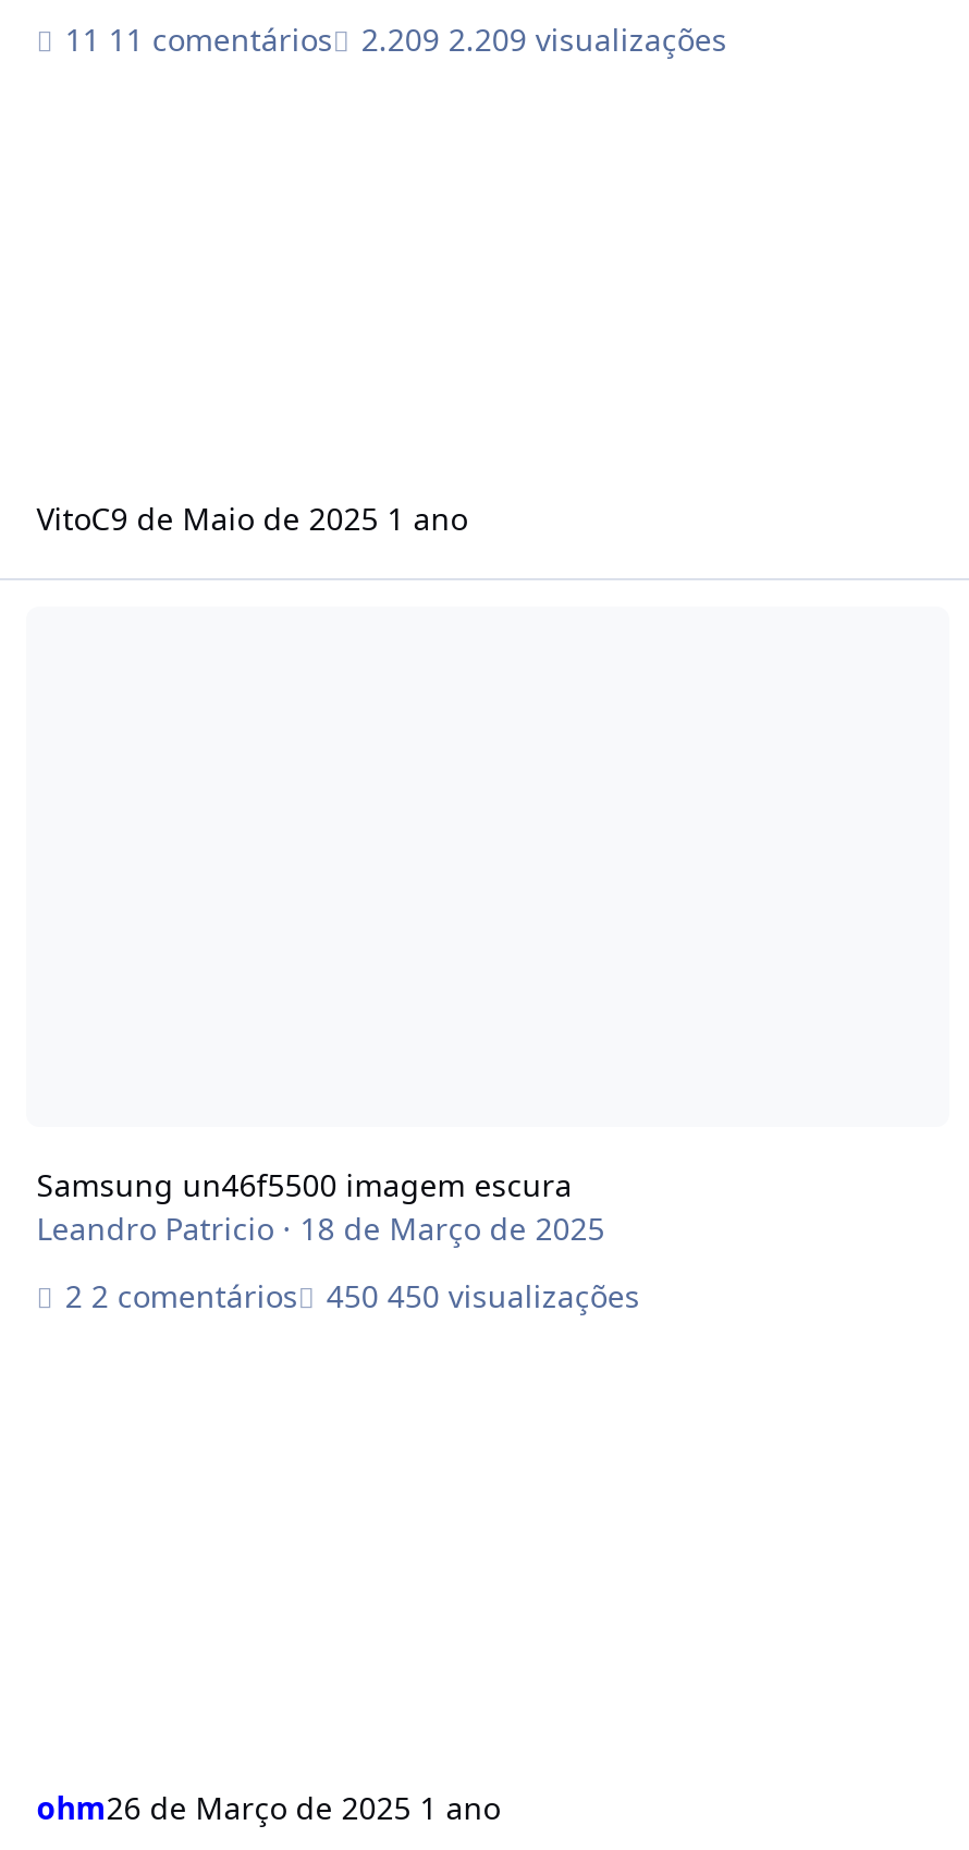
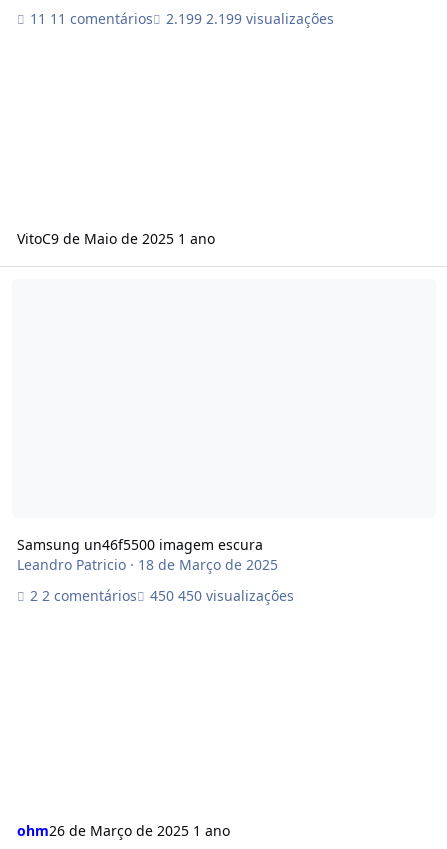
[448,19,727,60] 2.209 visualizações -> [206,9,334,28] 2.199 visualizações

